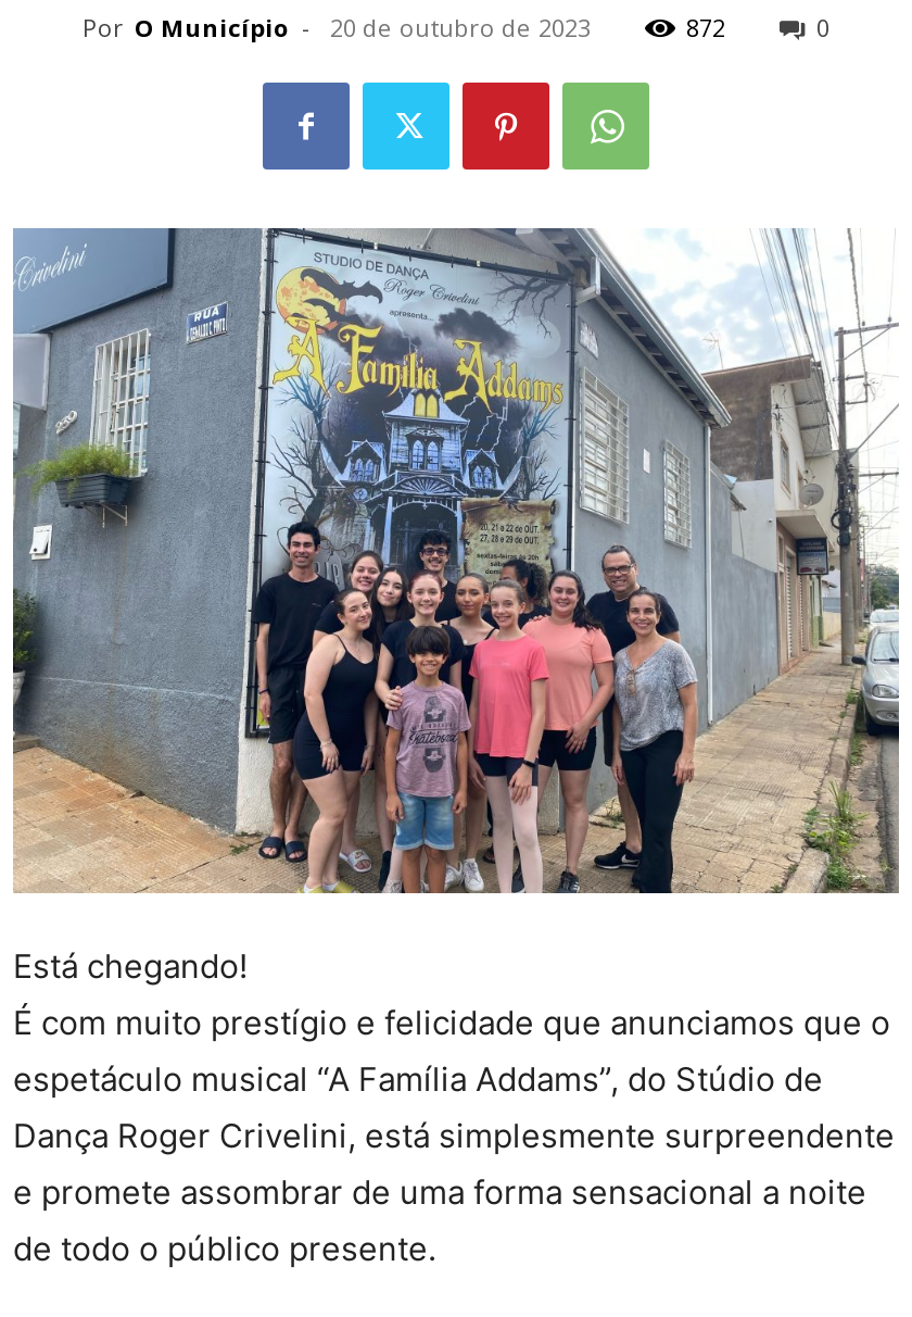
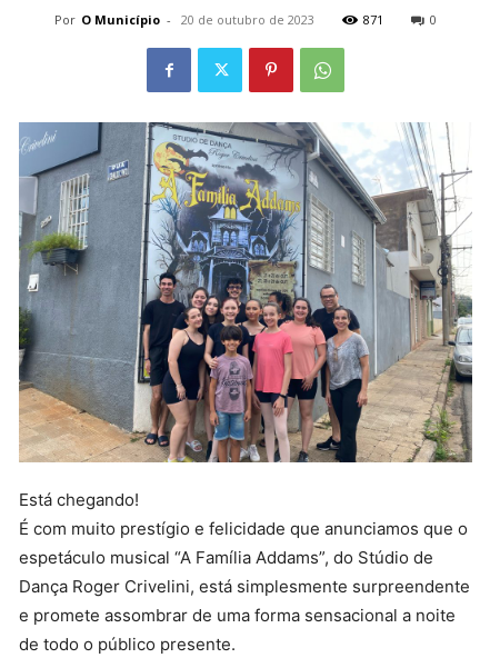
[686,12,725,45] 872 -> [363,11,383,28] 871

